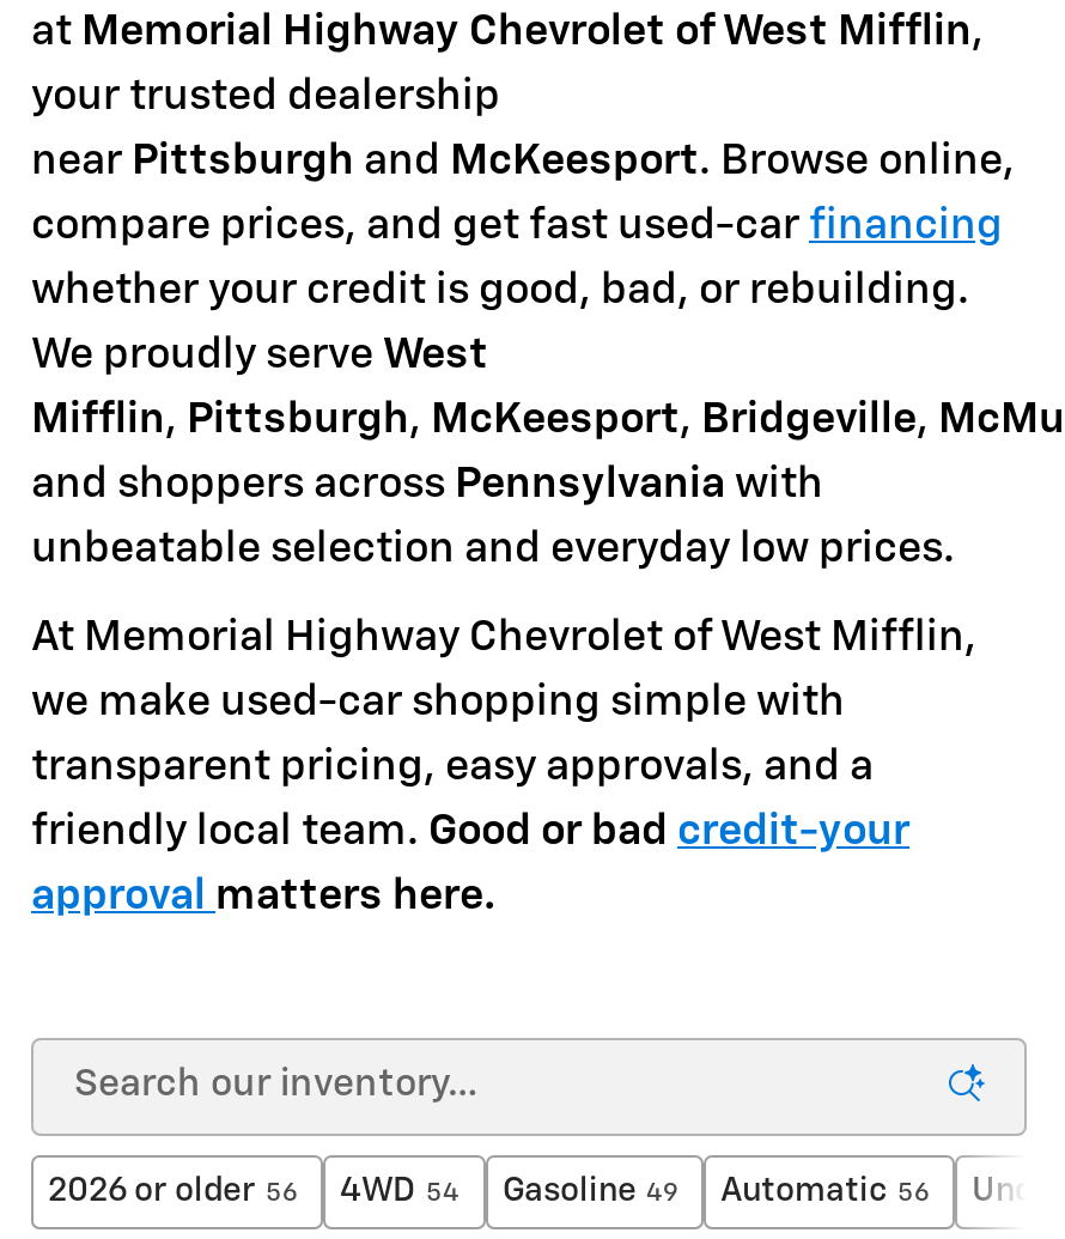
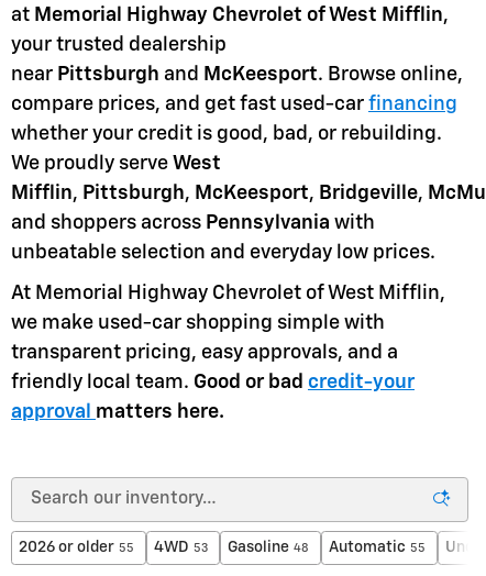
[48,1174,297,1208] 2026 or older 56 -> [19,540,134,555] 2026 or older 55
[340,1174,460,1208] 4WD 54 -> [154,540,208,555] 4WD 53
[503,1174,677,1208] Gasoline 49 -> [228,540,309,555] Gasoline 48
[720,1174,929,1208] Automatic 56 -> [329,540,426,555] Automatic 55

